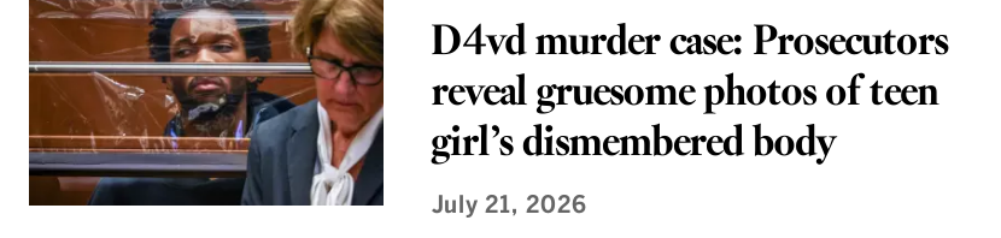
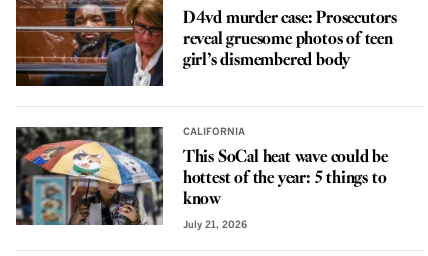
none -> [15,126,388,226] [image] | CALIFORNIA | This SoCal heat wave could be | hottest of the year: 5 things to | know

